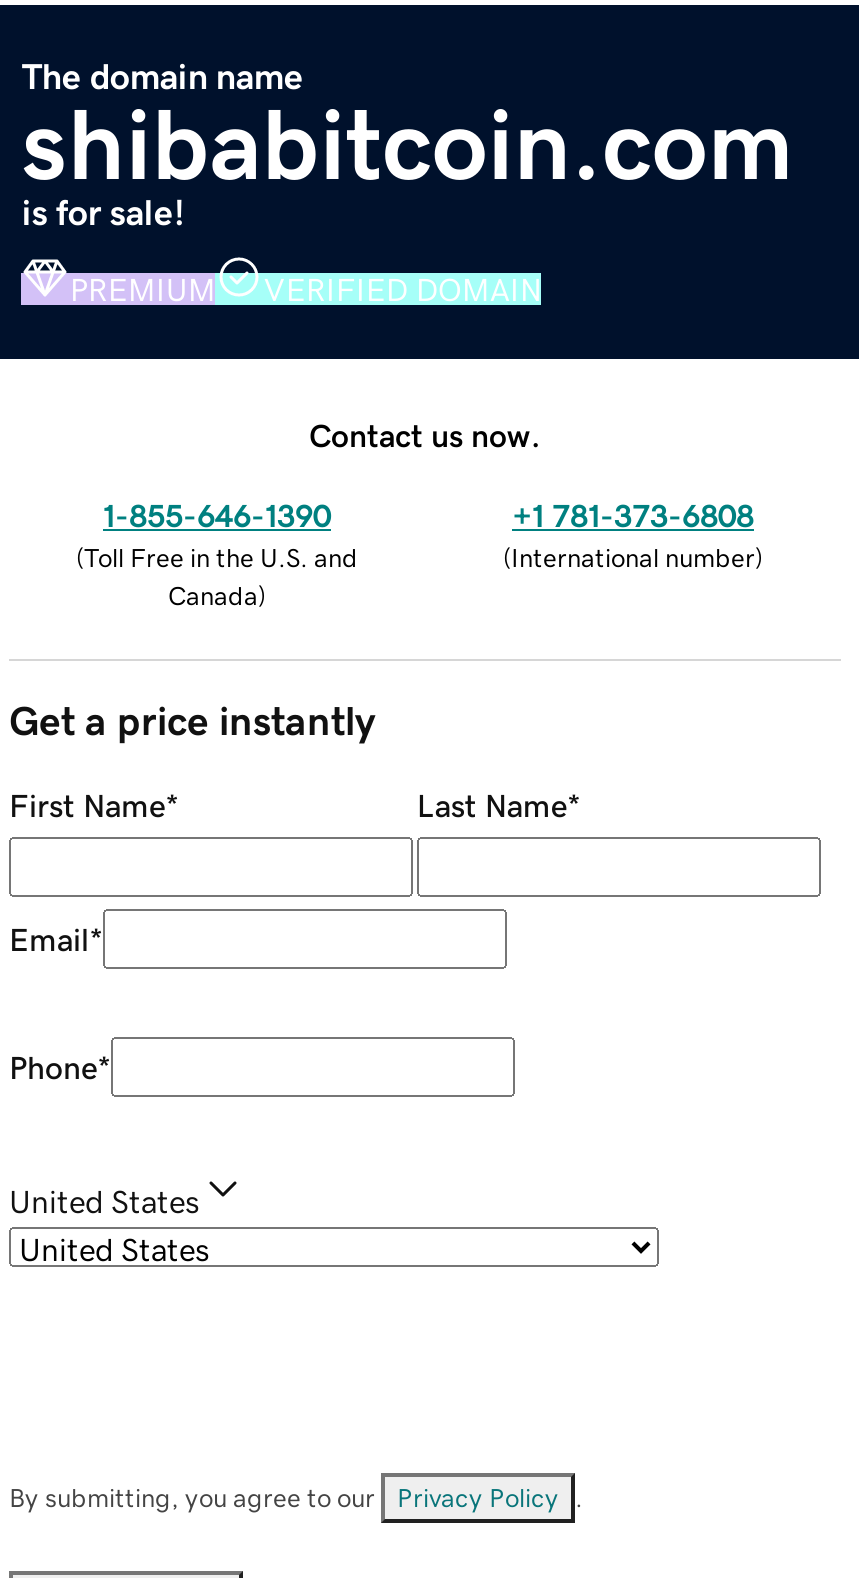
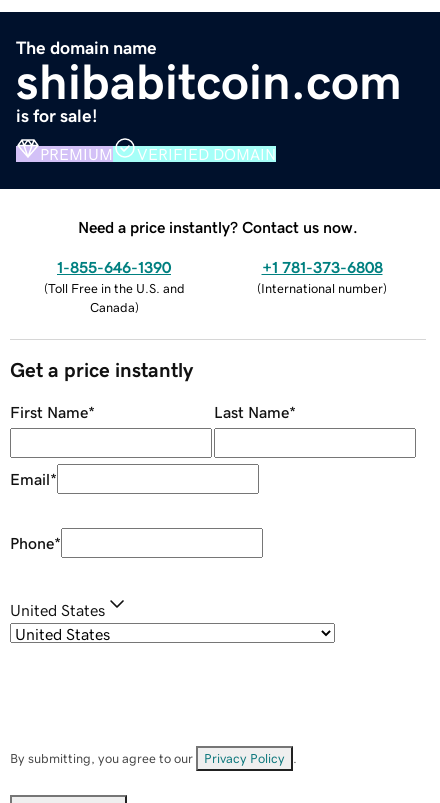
[309,418,541,450] Contact us now. -> [78,219,358,235] Need a price instantly? Contact us now.

